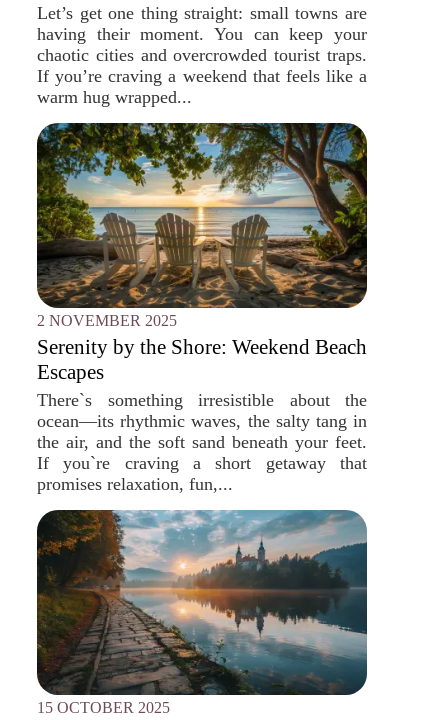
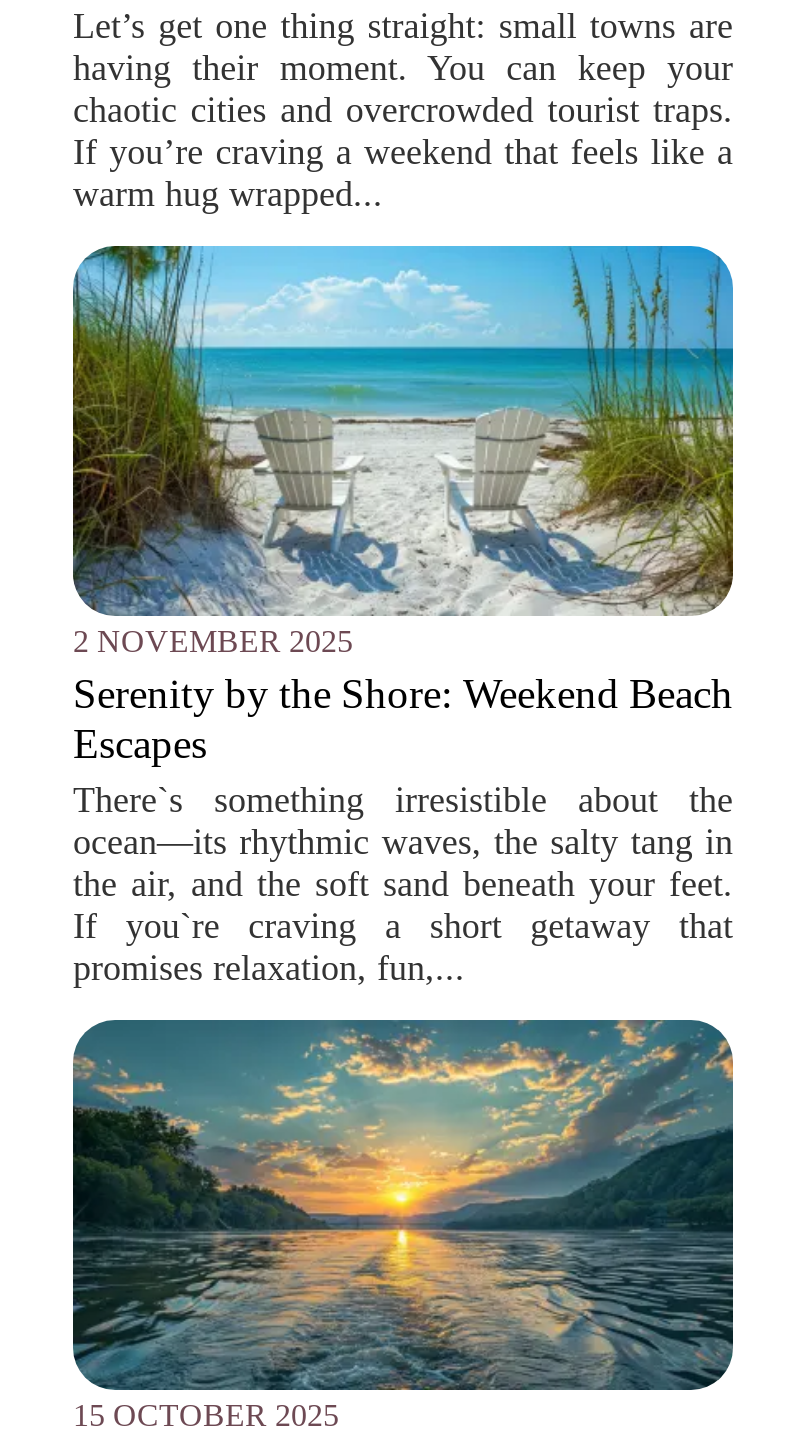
[36,122,368,309] [image] -> [71,244,735,618] [image]
[36,509,367,696] [image] -> [71,1018,733,1392] [image]

